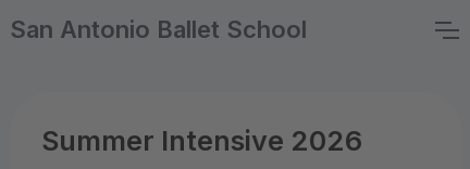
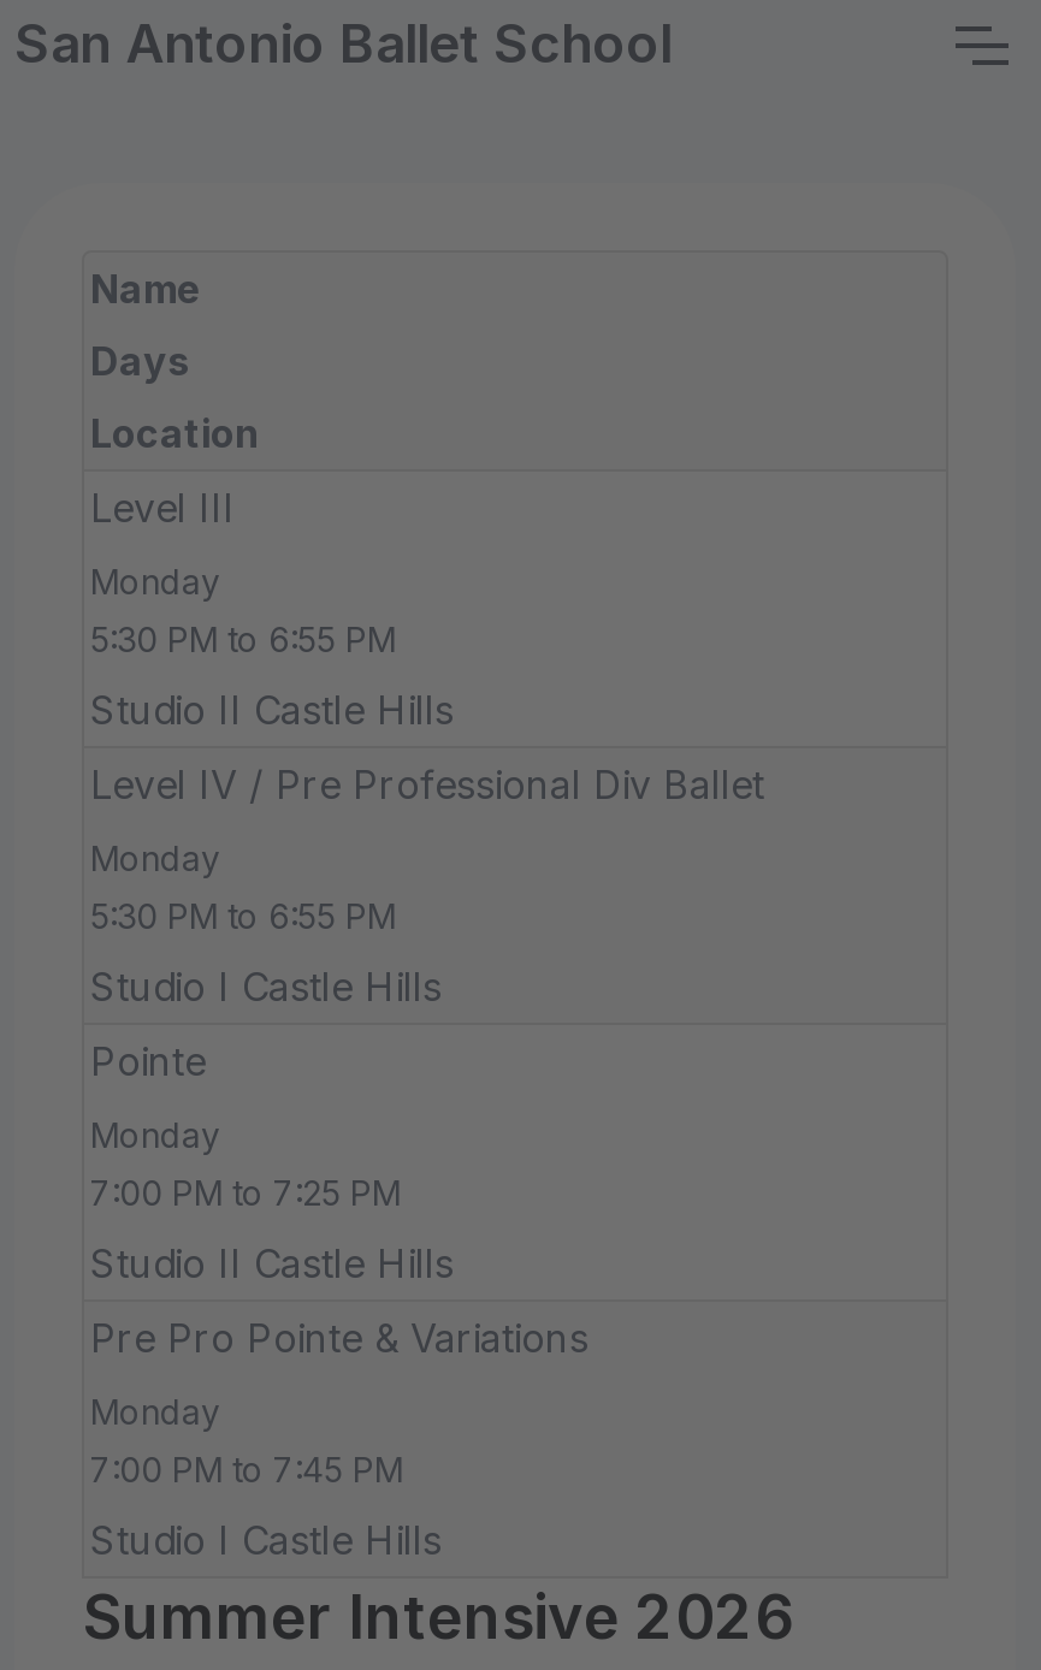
none -> [90,263,764,1563] Name | Days | Location | Level III | Monday | 5:30 PM to 6:55 PM | Studio II Castle Hills | Level IV / Pre Professional Div Ballet | Monday | 5:30 PM to 6:55 PM | Studio I Castle Hills | Pointe | Monday | 7:00 PM to 7:25 PM | Studio II Castle Hills | Pre Pro Pointe & Variations | Monday | 7:00 PM to 7:45 PM | Studio I Castle Hills

